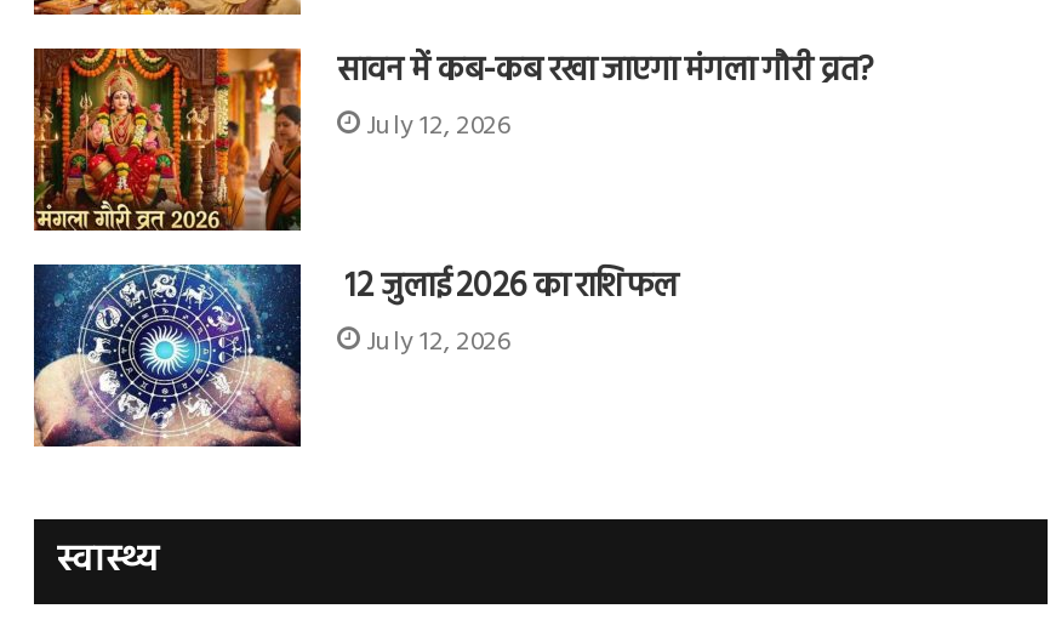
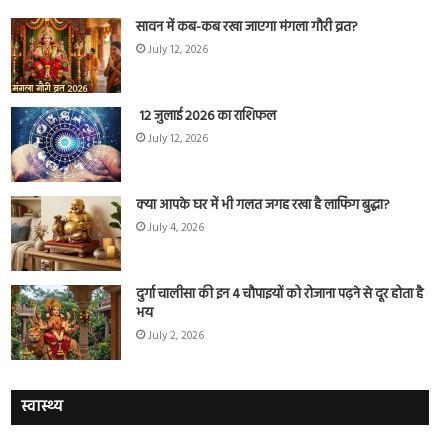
none -> [10,284,122,361] [image]
none -> [11,194,423,345] [image] | क्या आपके घर में भी गलत जगह रखा है लाफिंग बुद्धा? | July 4, 2026 | दुर्गा चालीसा की इन 4 चौपाइयों को रोजाना पढ़ने से दूर होता है | भय | July 2, 2026

